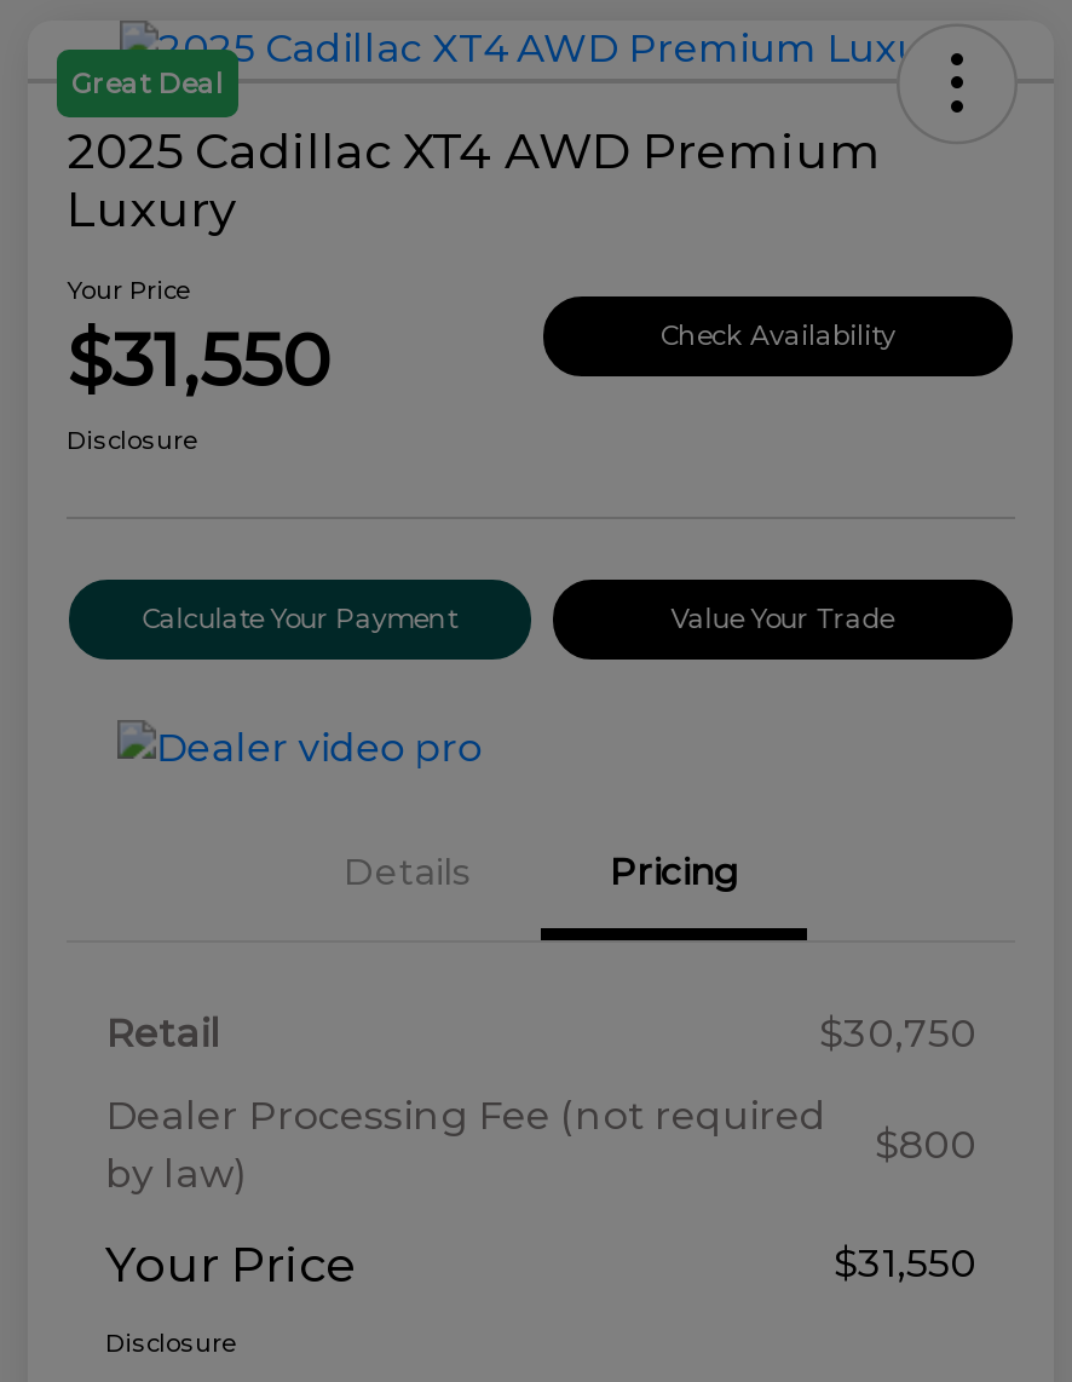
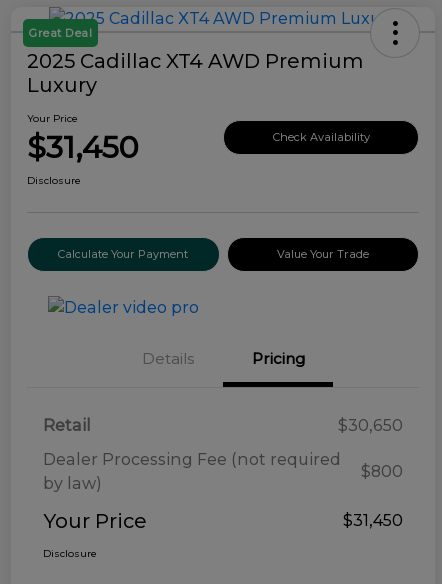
[67,315,330,404] $31,550 -> [27,129,139,166] $31,450
[819,1010,976,1055] $30,750 -> [338,416,403,435] $30,650
[834,1239,976,1285] $31,550 -> [343,511,403,530] $31,450

